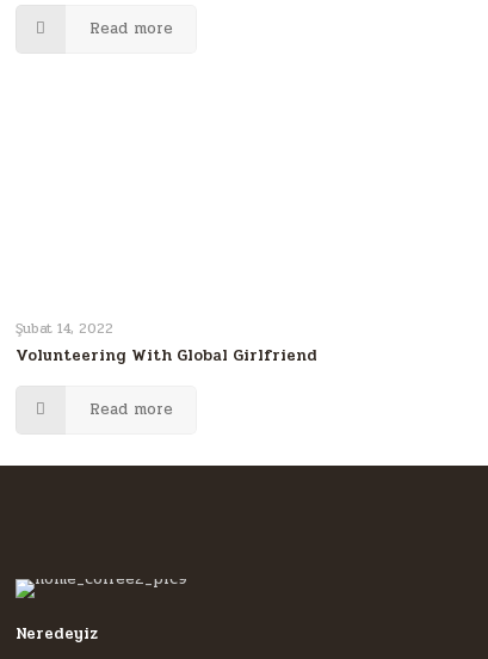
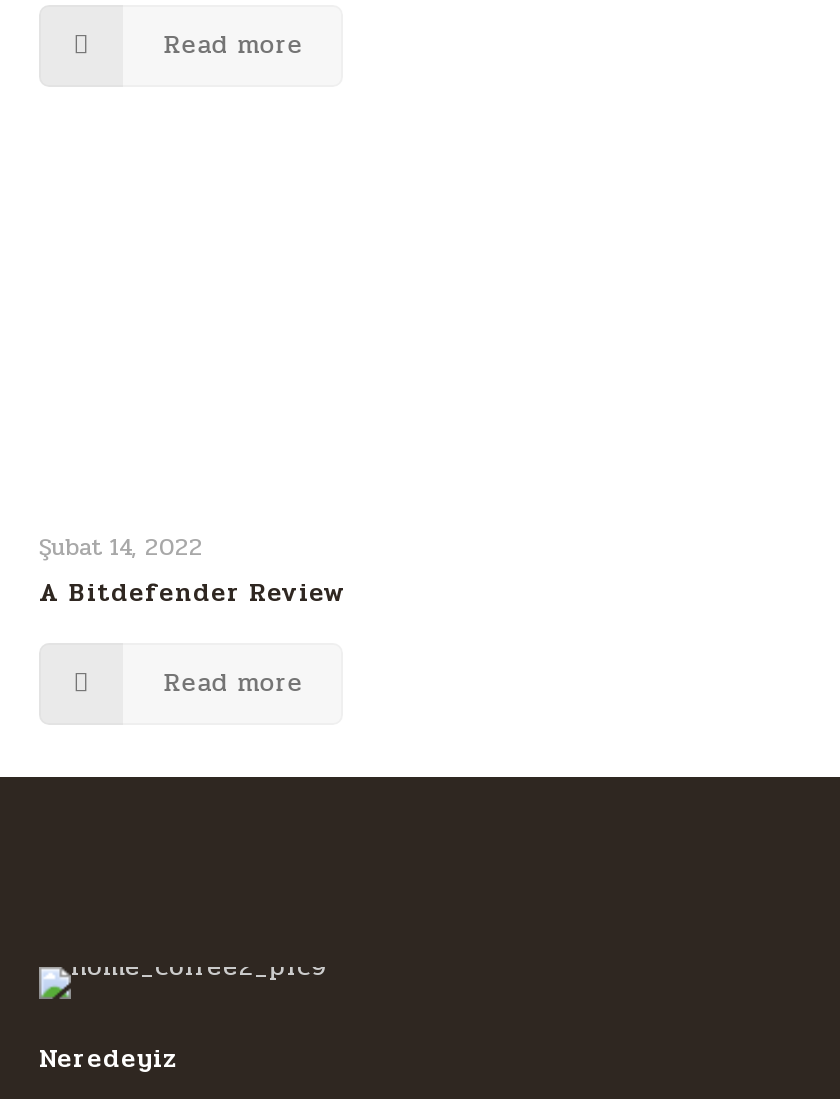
[16,344,317,368] Volunteering With Global Girlfriend -> [39,573,345,613] A Bitdefender Review

